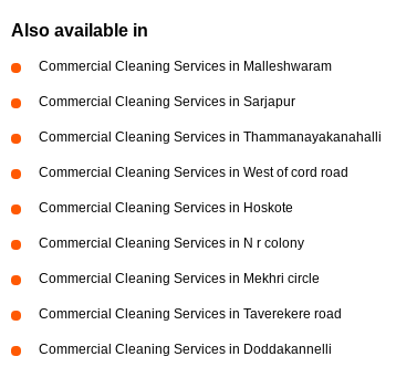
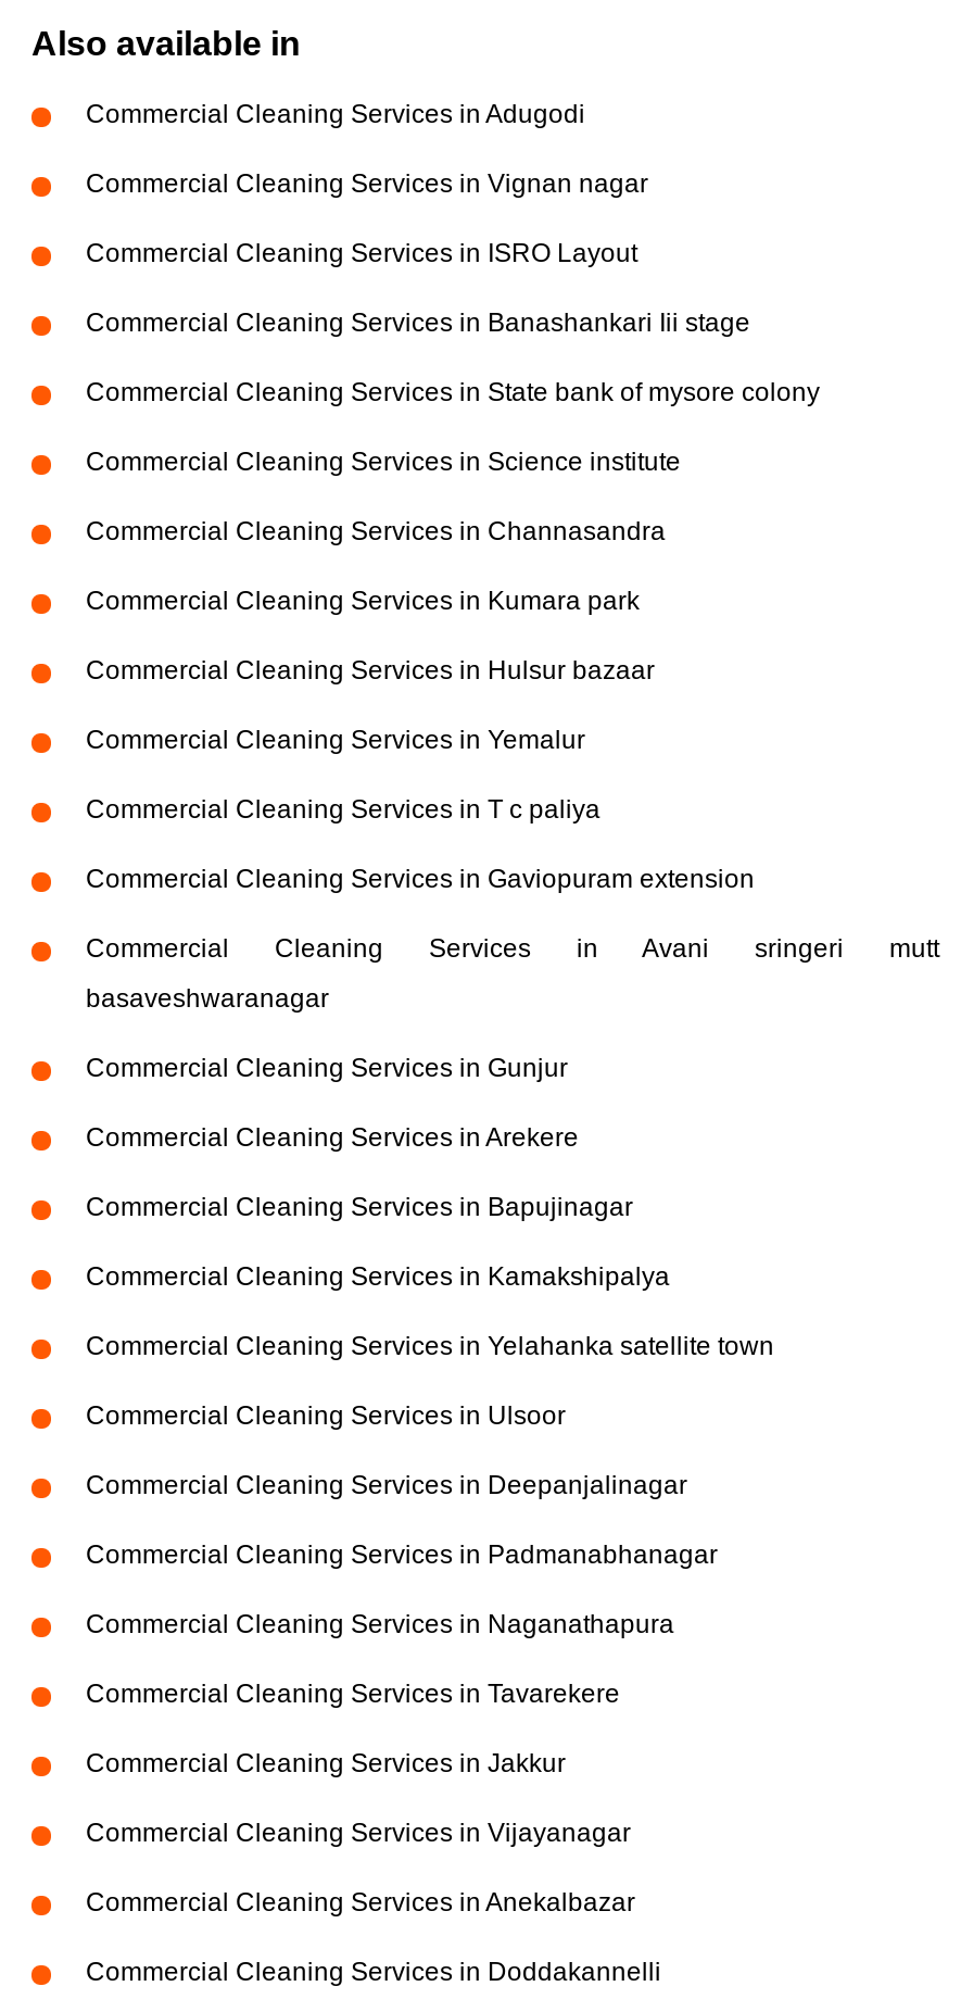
[39,59,382,322] Commercial Cleaning Services in Malleshwaram | Commercial Cleaning Services in Sarjapur | Commercial Cleaning Services in Thammanayakanahalli | Commercial Cleaning Services in West of cord road | Commercial Cleaning Services in Hoskote | Commercial Cleaning Services in N r colony | Commercial Cleaning Services in Mekhri circle | Commercial Cleaning Services in Taverekere road -> [86,100,939,1918] Commercial Cleaning Services in Adugodi | Commercial Cleaning Services in Vignan nagar | Commercial Cleaning Services in ISRO Layout | Commercial Cleaning Services in Banashankari Iii stage | Commercial Cleaning Services in State bank of mysore colony | Commercial Cleaning Services in Science institute | Commercial Cleaning Services in Channasandra | Commercial Cleaning Services in Kumara park | Commercial Cleaning Services in Hulsur bazaar | Commercial Cleaning Services in Yemalur | Commercial Cleaning Services in T c paliya | Commercial Cleaning Services in Gaviopuram extension | Commercial Cleaning Services in Avani sringeri mutt | basaveshwaranagar | Commercial Cleaning Services in Gunjur | Commercial Cleaning Services in Arekere | Commercial Cleaning Services in Bapujinagar | Commercial Cleaning Services in Kamakshipalya | Commercial Cleaning Services in Yelahanka satellite town | Commercial Cleaning Services in Ulsoor | Commercial Cleaning Services in Deepanjalinagar | Commercial Cleaning Services in Padmanabhanagar | Commercial Cleaning Services in Naganathapura | Commercial Cleaning Services in Tavarekere | Commercial Cleaning Services in Jakkur | Commercial Cleaning Services in Vijayanagar | Commercial Cleaning Services in Anekalbazar

